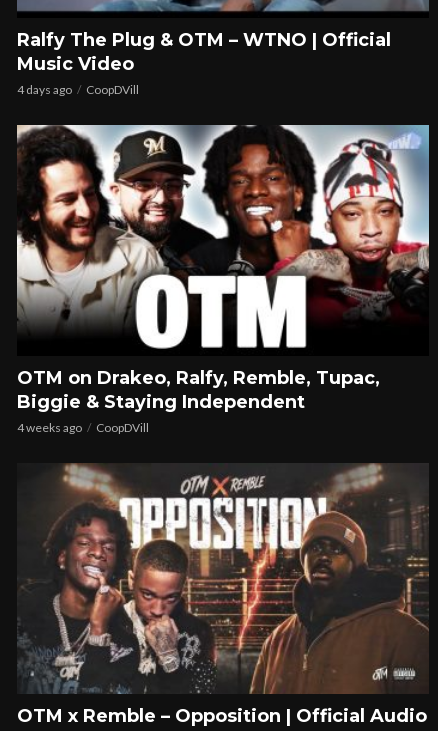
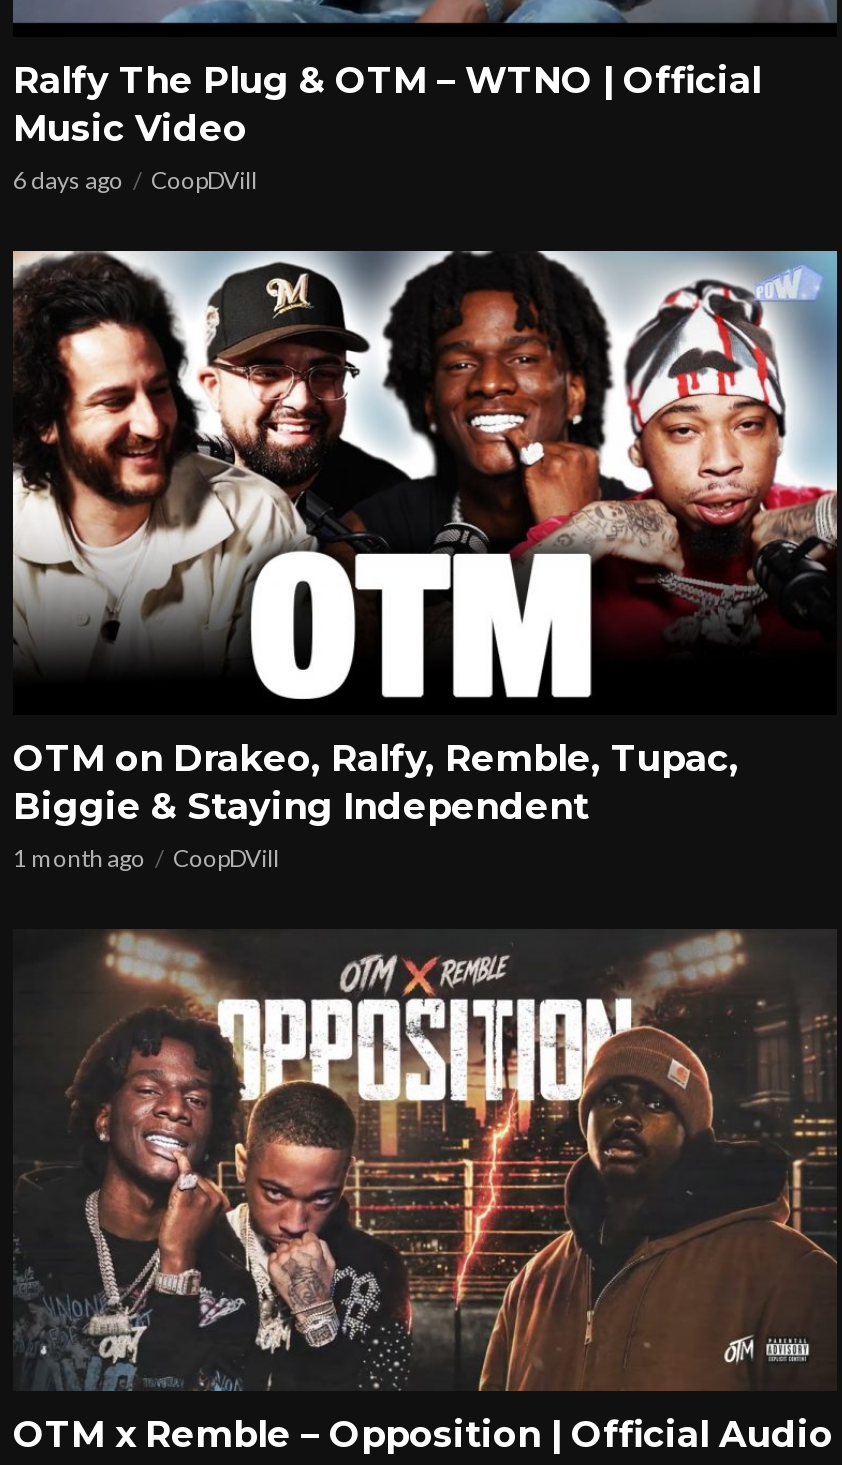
[17,82,139,97] 4 days ago CoopDVill -> [13,164,257,194] 6 days ago CoopDVill
[17,420,149,435] 4 weeks ago CoopDVill -> [13,842,279,872] 1 month ago CoopDVill

